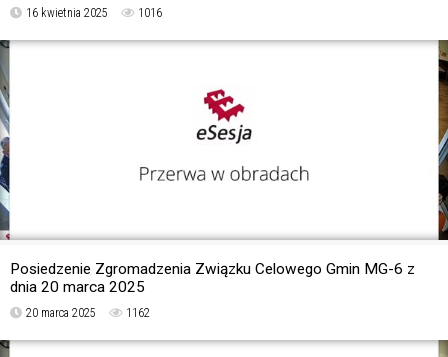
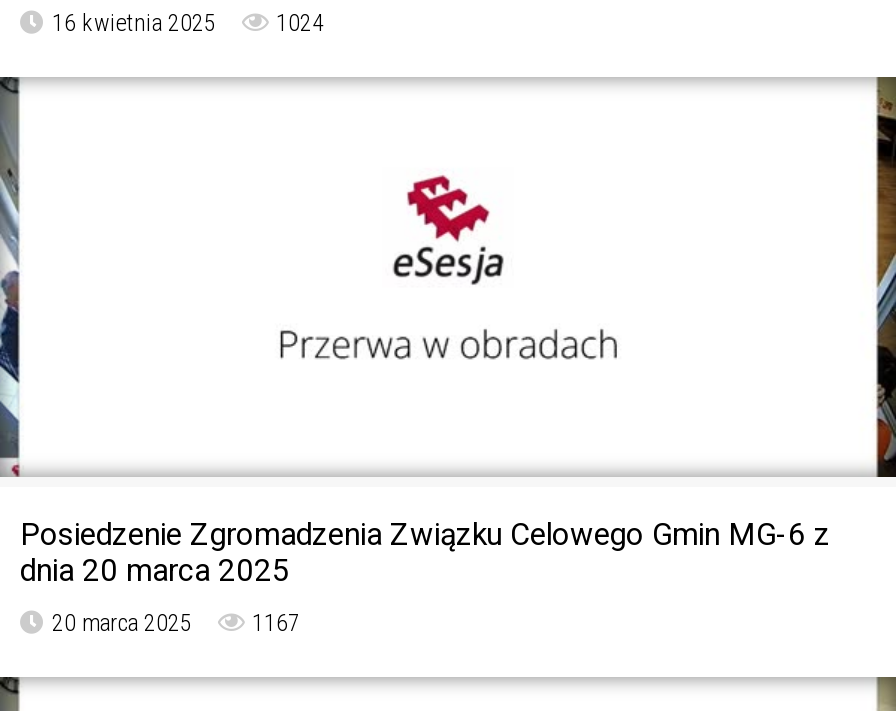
[26,6,162,20] 16 kwietnia 2025 1016 -> [52,9,324,37] 16 kwietnia 2025 1024
[26,306,150,320] 20 marca 2025 1162 -> [52,609,300,637] 20 marca 2025 1167

